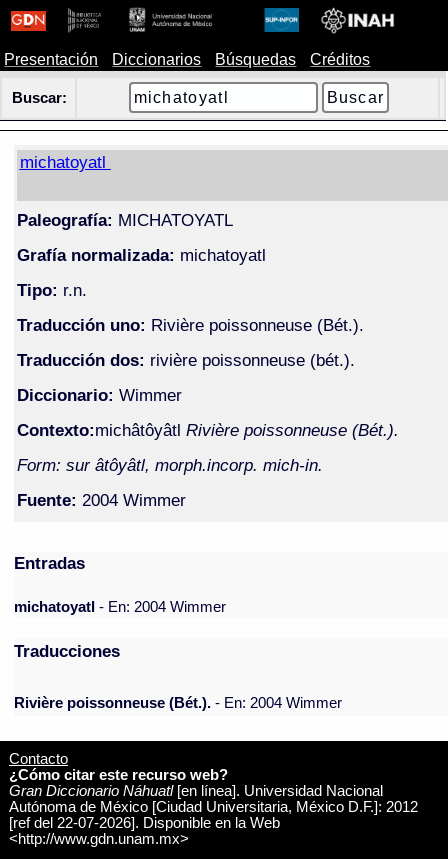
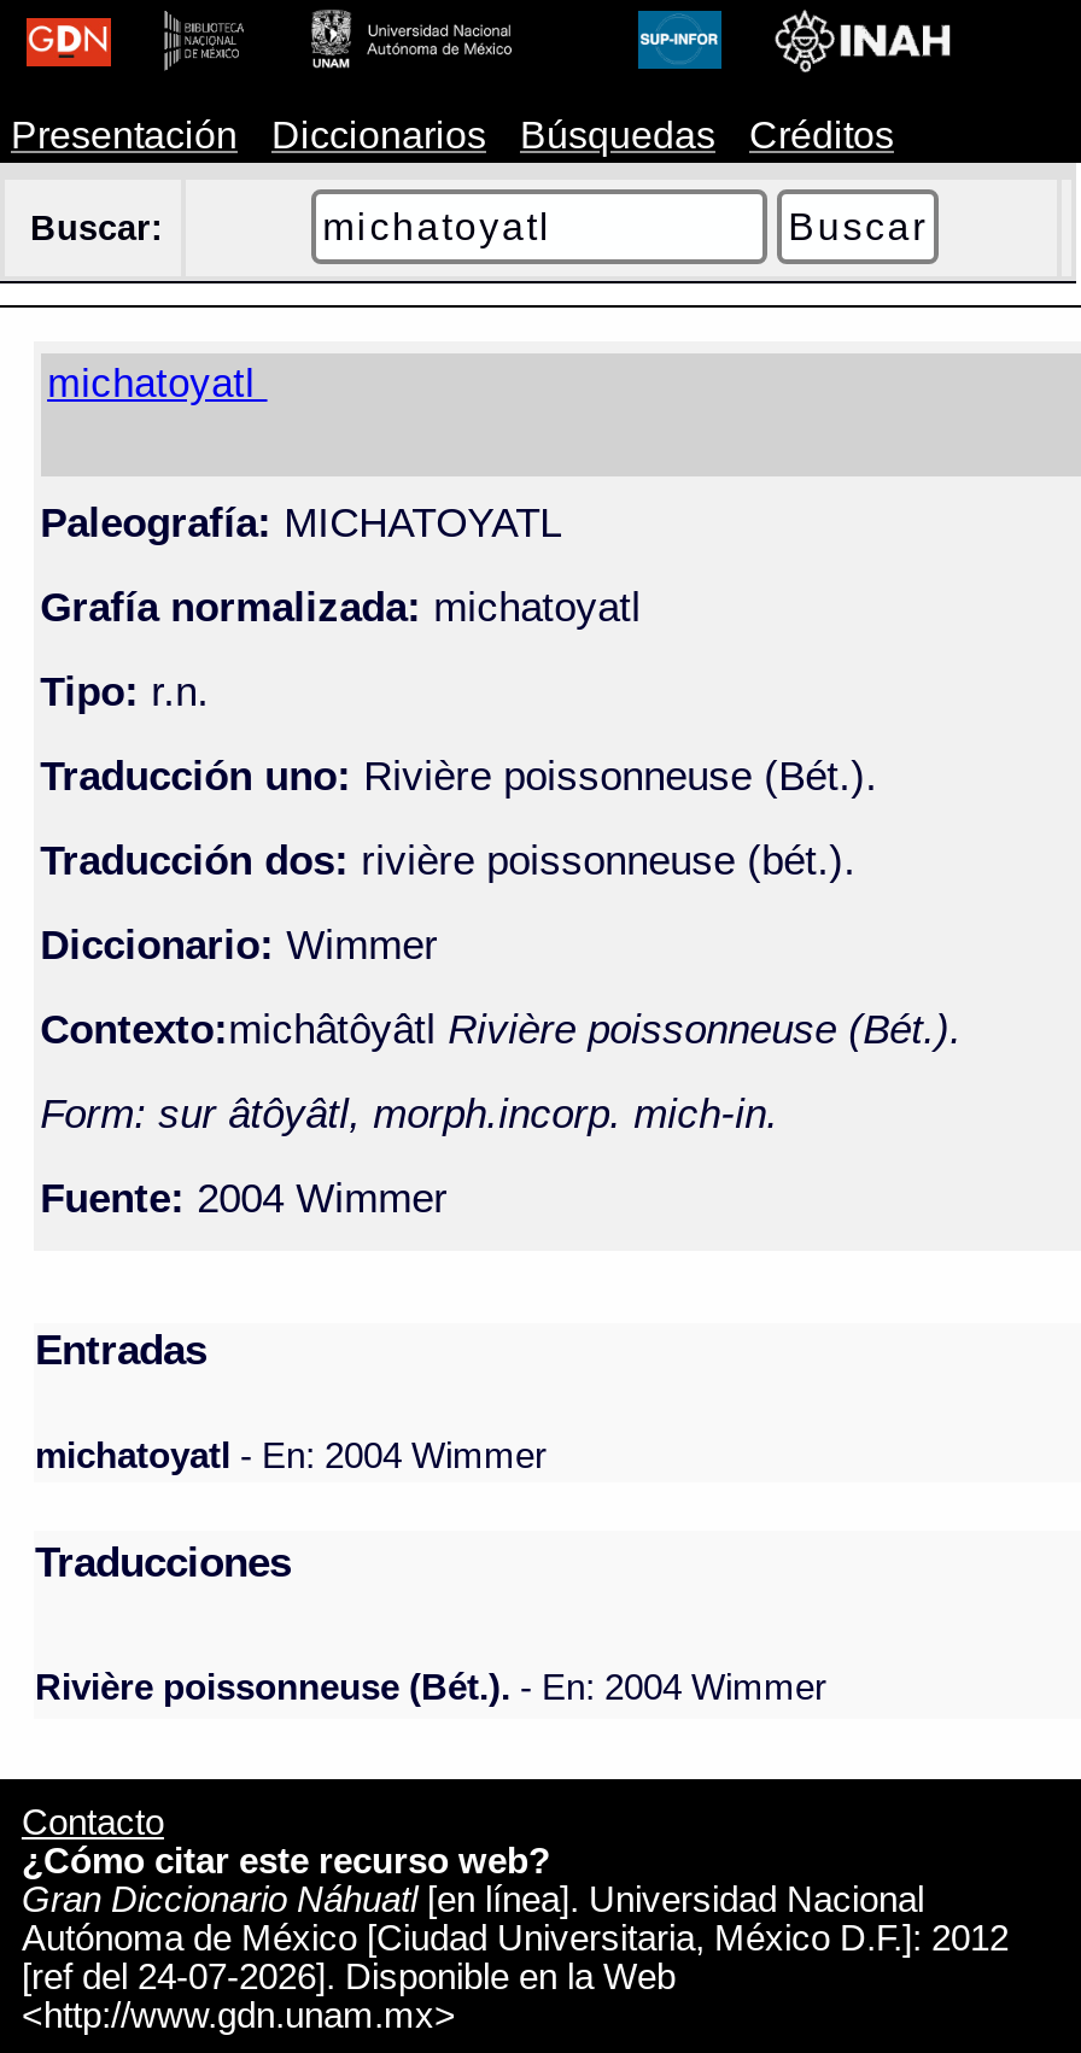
[9,815,280,831] [ref del 22-07-2026]. Disponible en la Web -> [22,1957,676,1996] [ref del 24-07-2026]. Disponible en la Web

